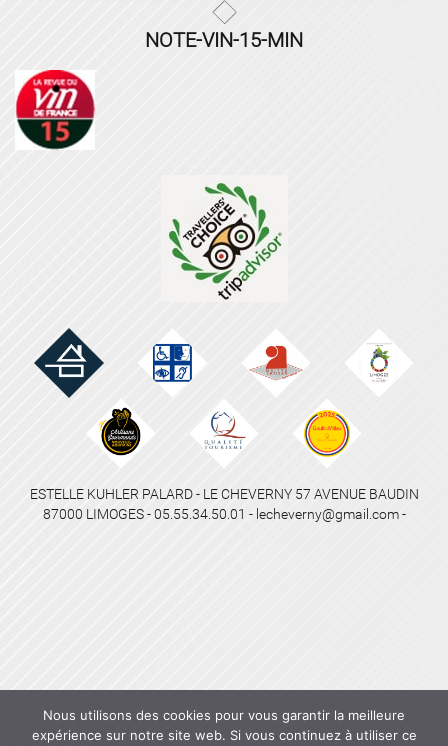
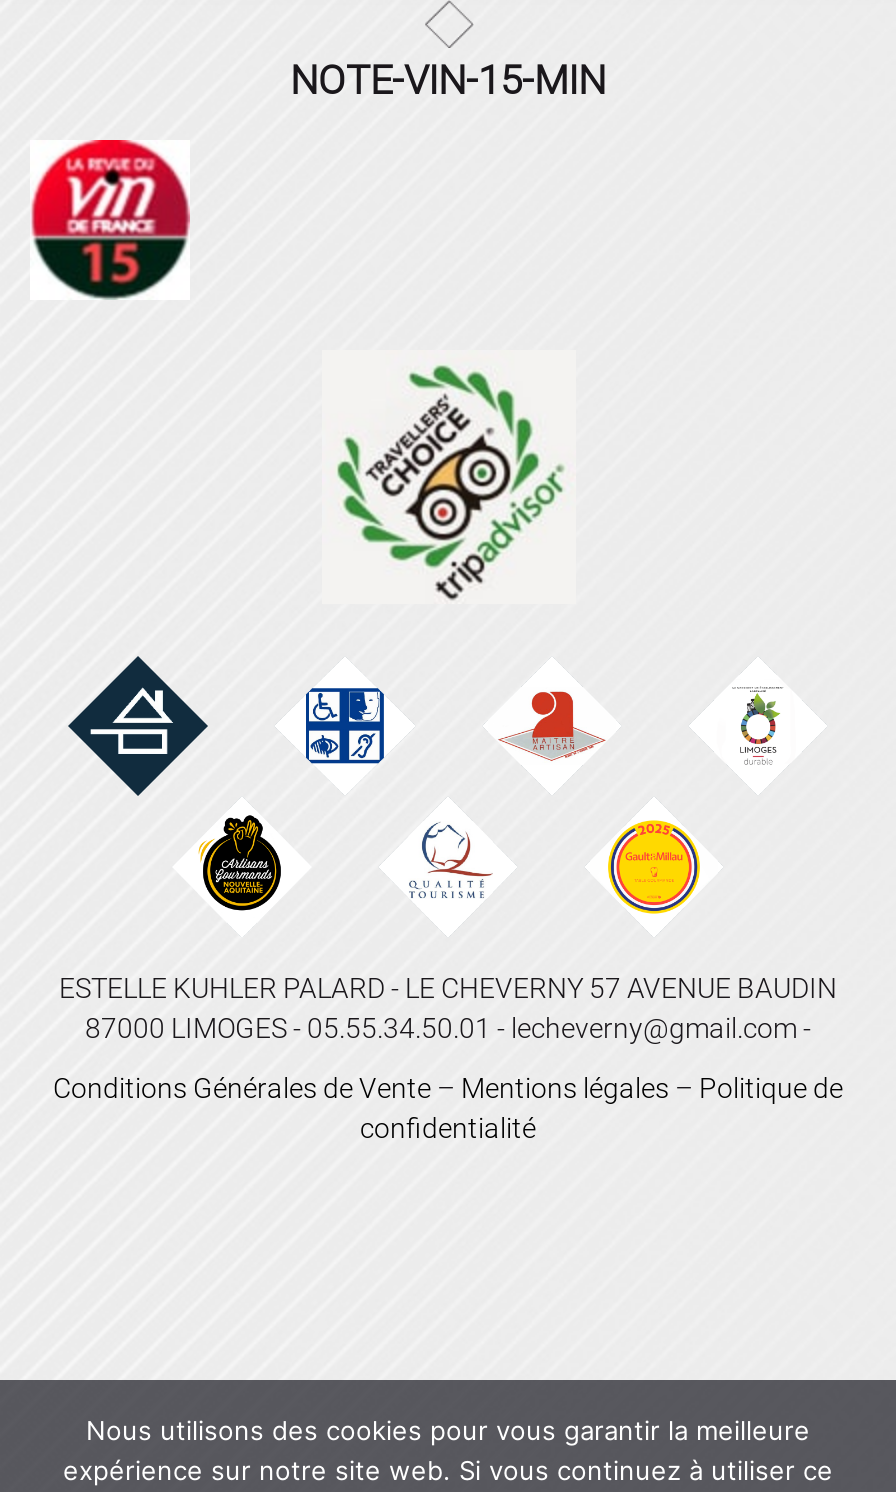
none -> [53,1071,843,1143] Conditions Générales de Vente – Mentions légales – Politique de | confidentialité

